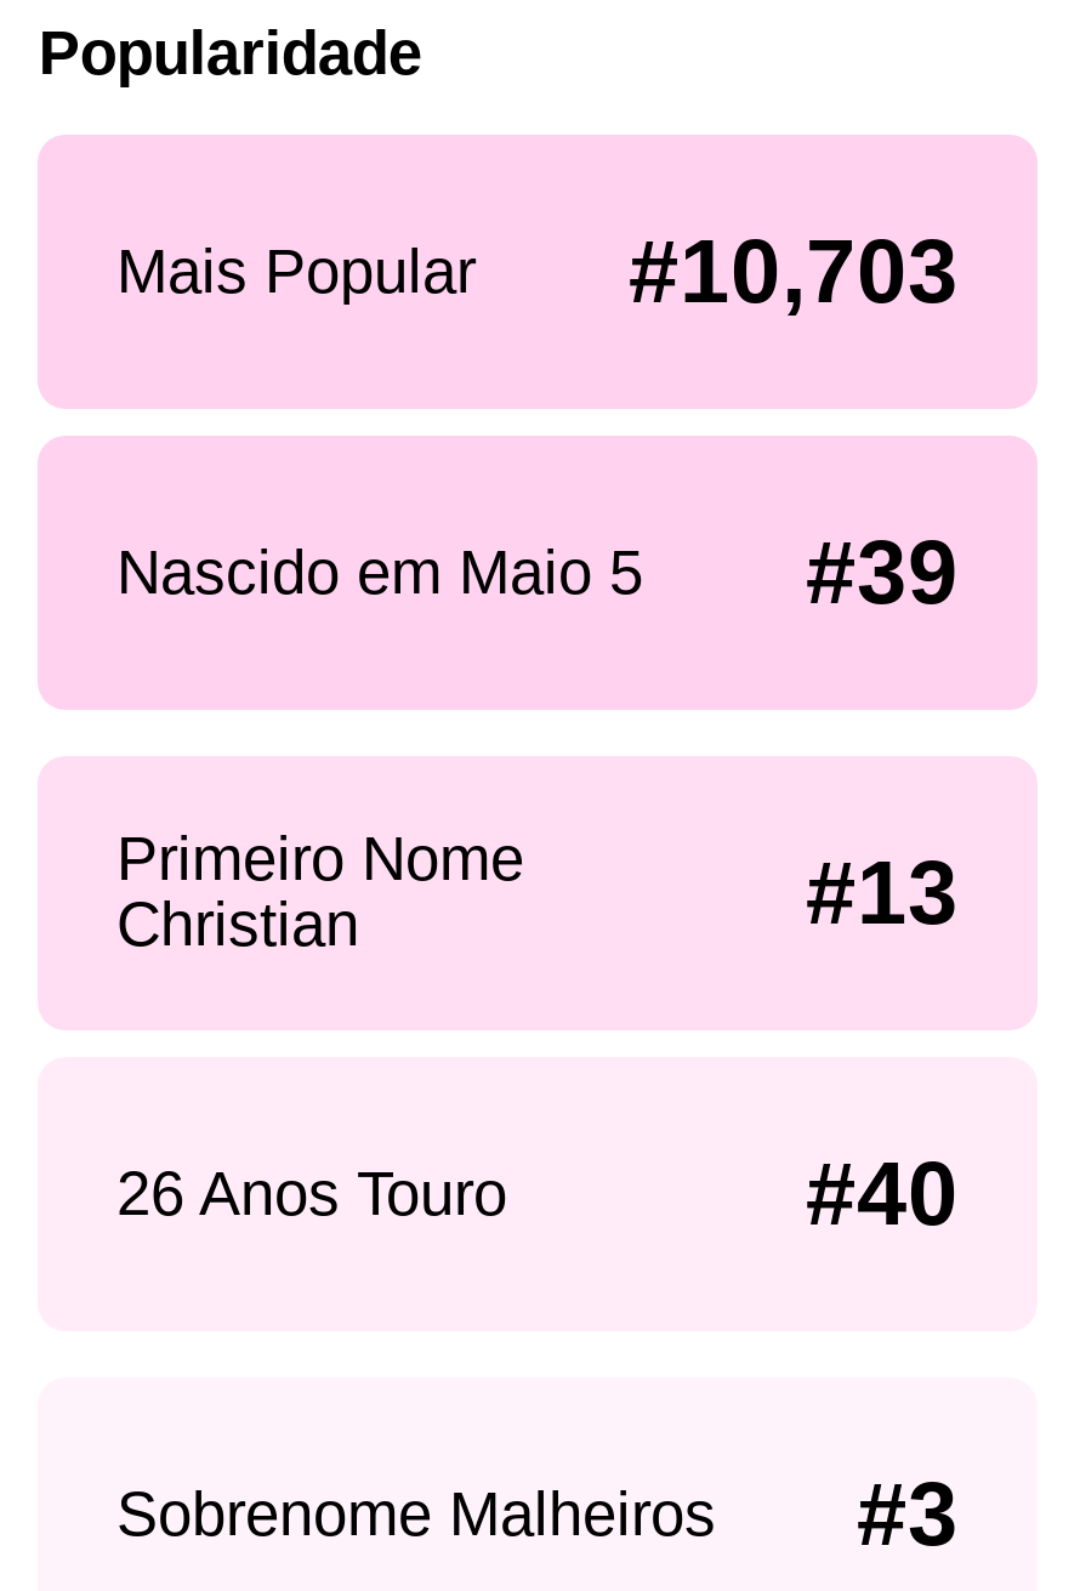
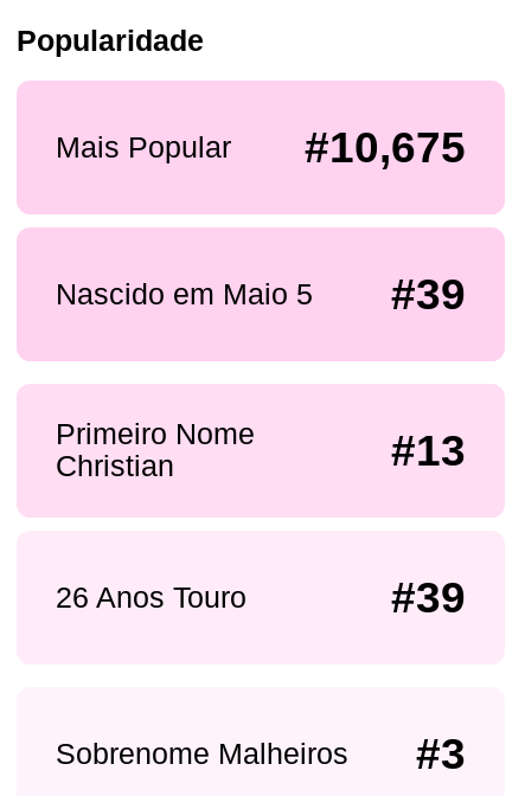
[629,222,959,321] #10,703 -> [305,123,466,172] #10,675
[806,1145,959,1245] #40 -> [392,574,466,622] #39

